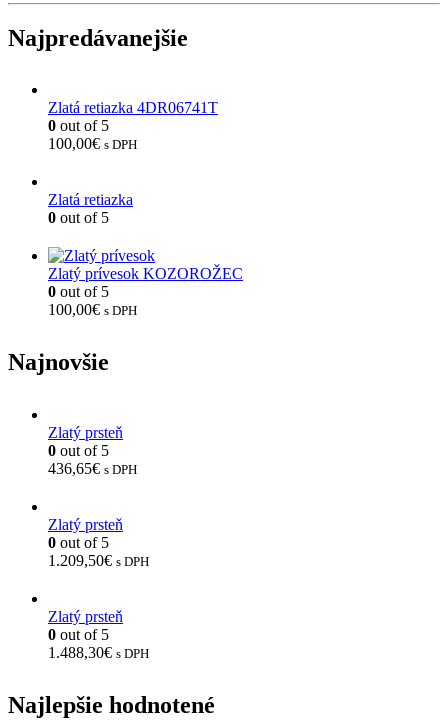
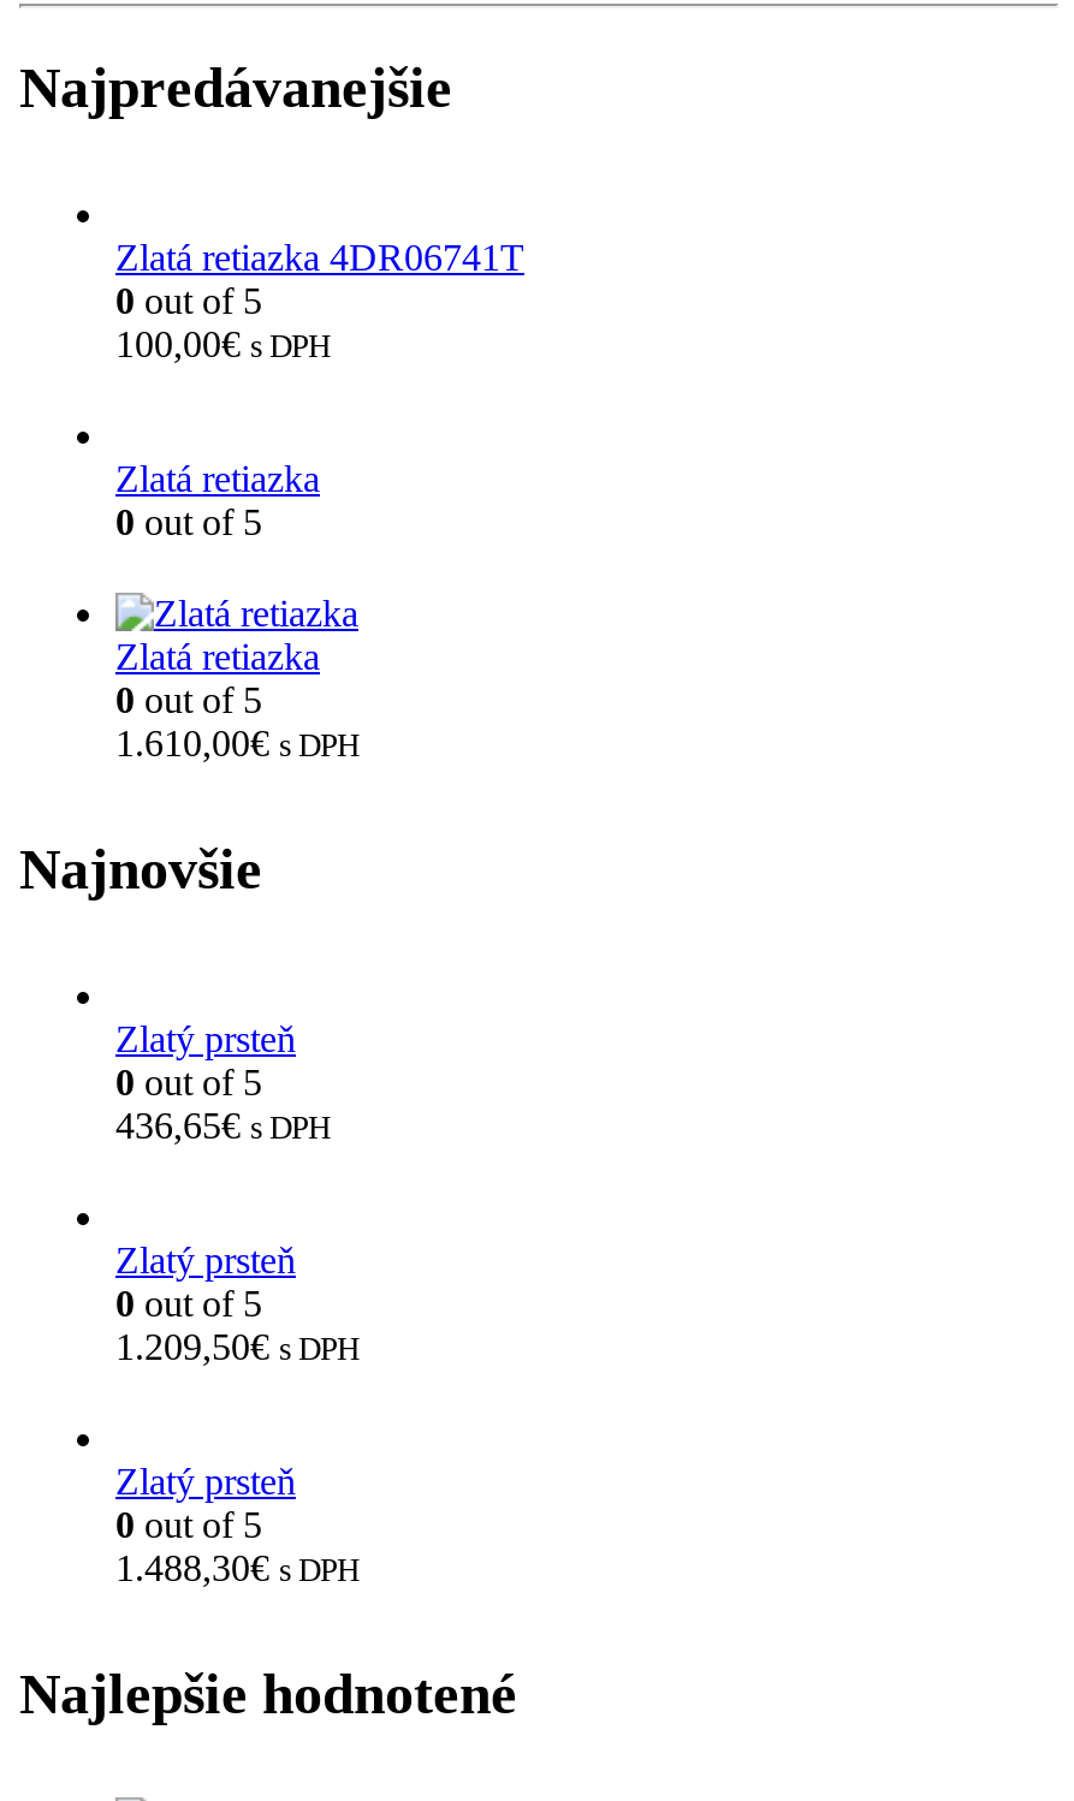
[48,265,243,282] Zlatý prívesok KOZOROŽEC -> [115,636,320,677] Zlatá retiazka
[48,301,137,318] 100,00€ s DPH -> [115,722,358,763] 1.610,00€ s DPH

